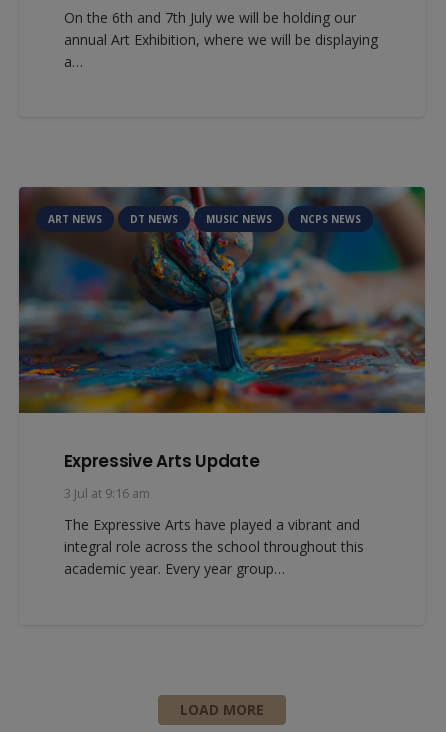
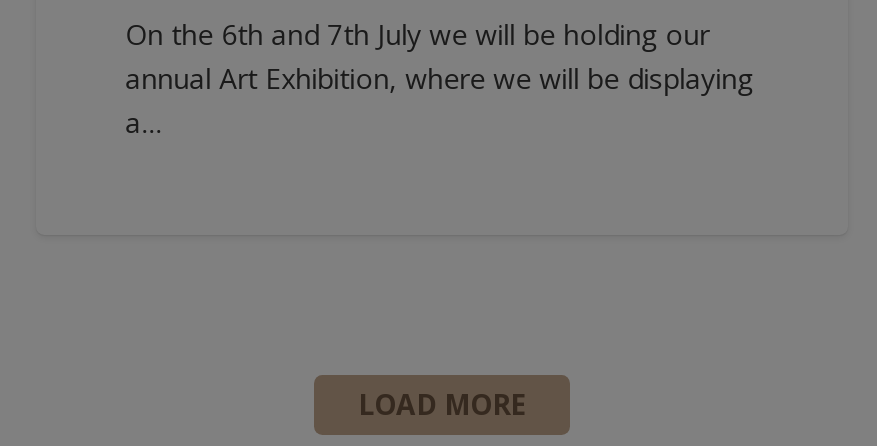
[18,186,426,414] [image] | ART NEWS | DT NEWS | MUSIC NEWS | NCPS NEWS -> none
[64,449,364,578] Expressive Arts Update | 3 Jul at 9:16 am | The Expressive Arts have played a vibrant and | integral role across the school throughout this | academic year. Every year group… -> none

